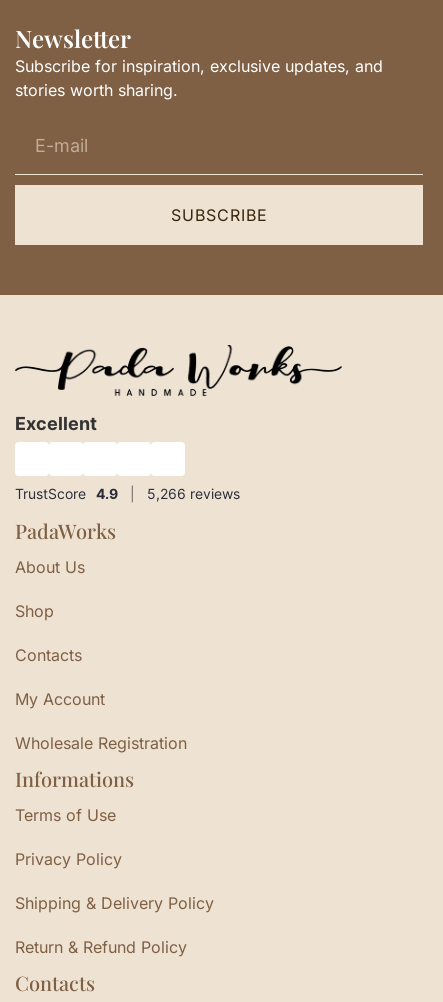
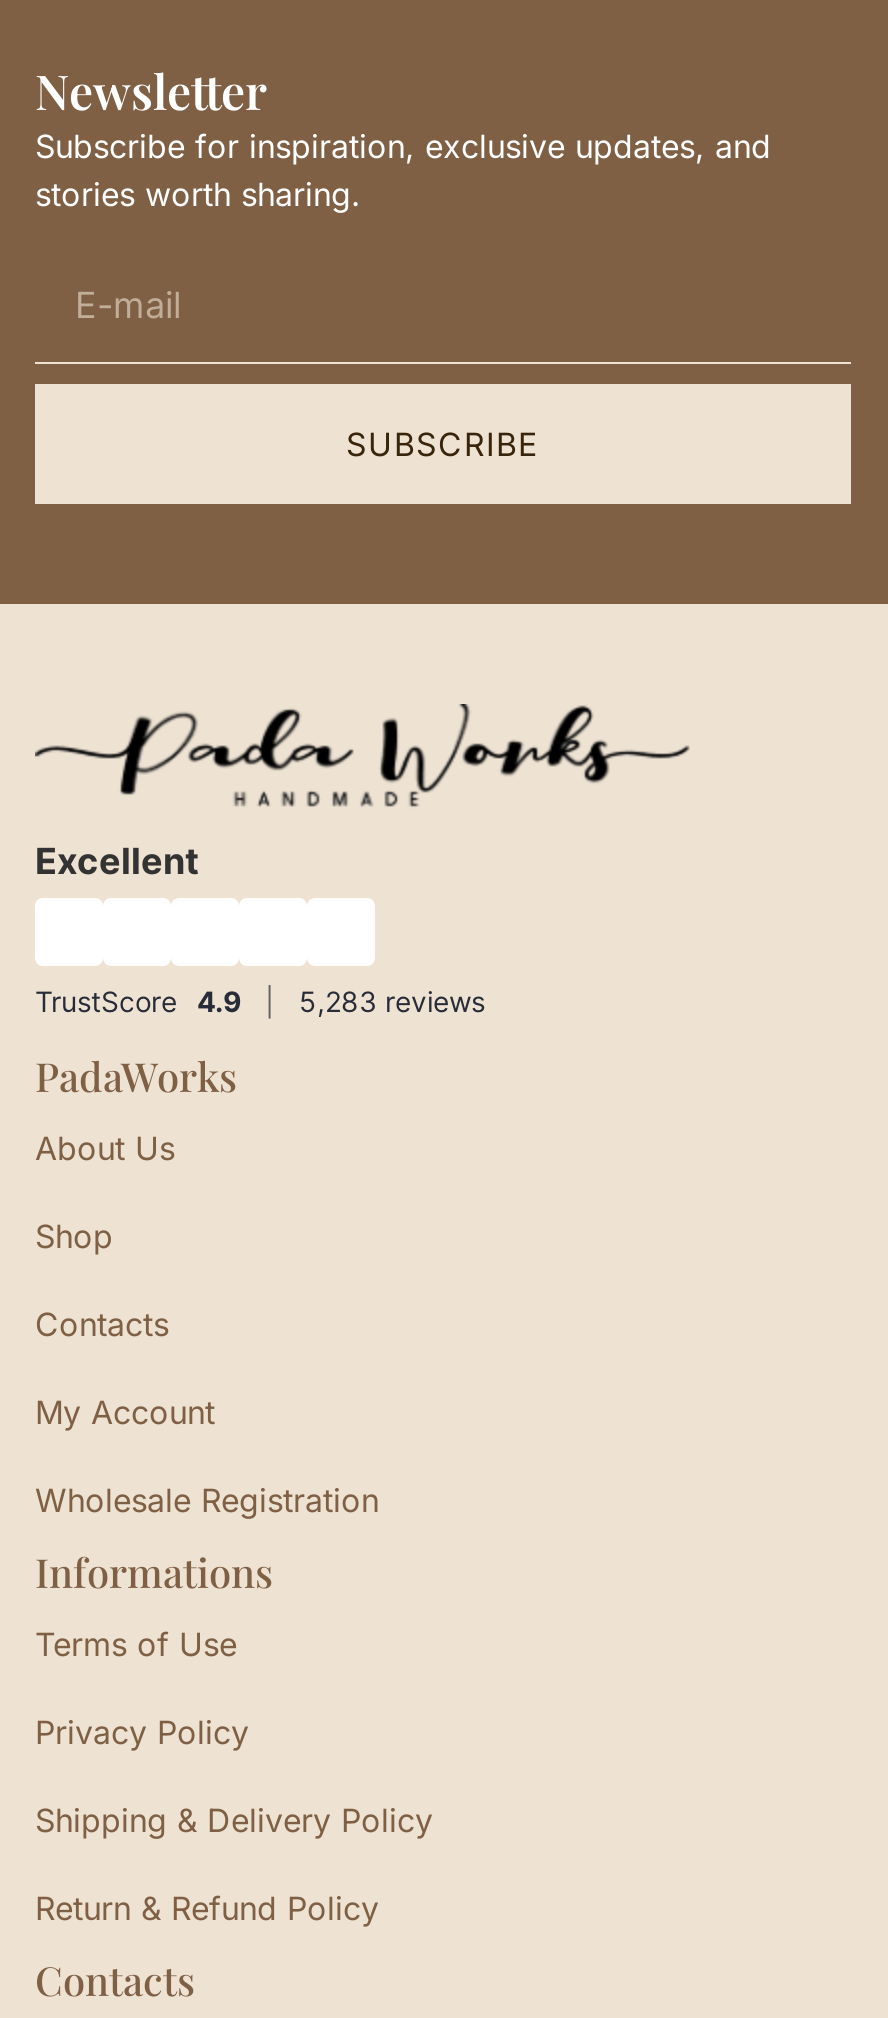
[147,485,240,502] 5,266 reviews -> [299,985,485,1019] 5,283 reviews

